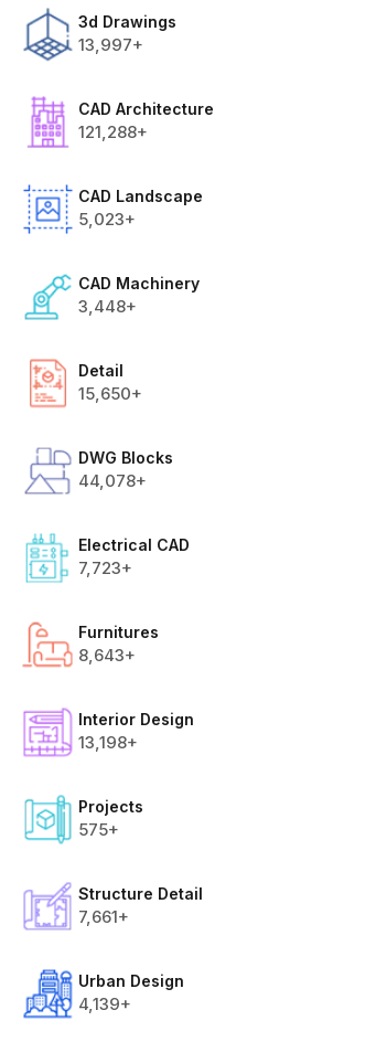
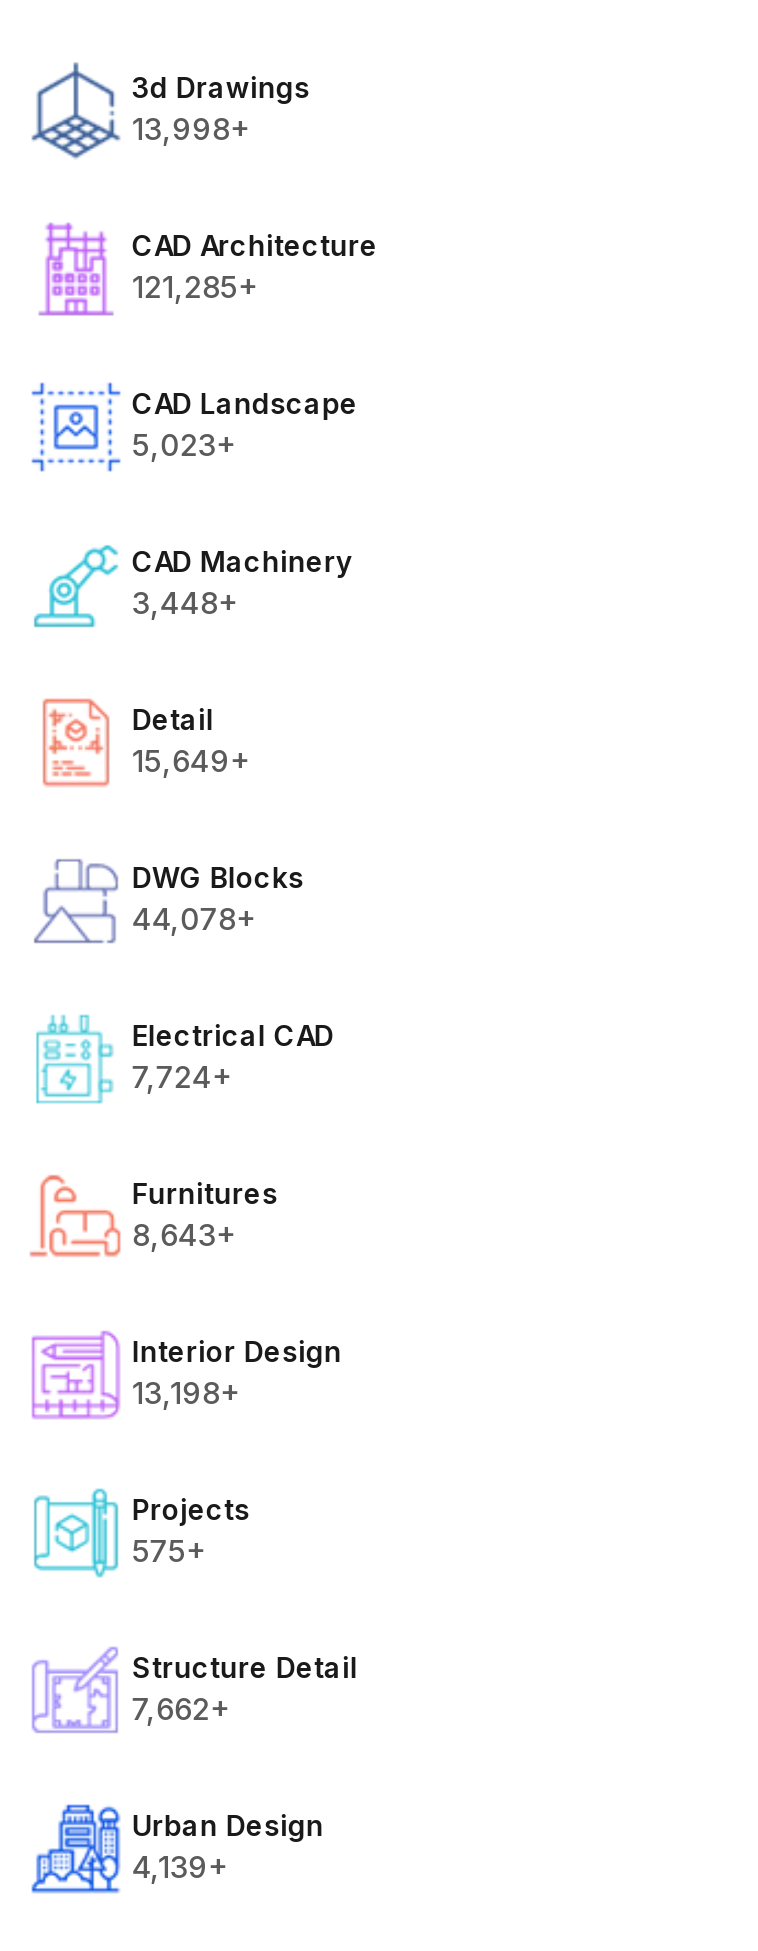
[79,34,144,55] 13,997+ -> [132,109,250,147] 13,998+
[79,121,148,142] 121,288+ -> [132,267,258,305] 121,285+
[79,382,143,403] 15,650+ -> [132,741,250,779] 15,649+
[79,557,133,578] 7,723+ -> [132,1057,232,1095] 7,724+
[79,906,129,927] 7,661+ -> [132,1689,230,1727] 7,662+

